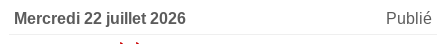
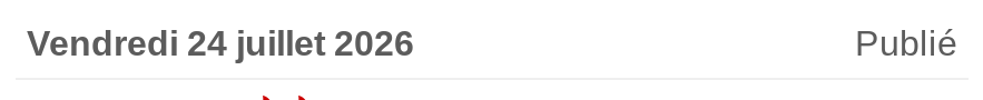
[14,10,186,27] Mercredi 22 juillet 2026 -> [27,25,414,63] Vendredi 24 juillet 2026

